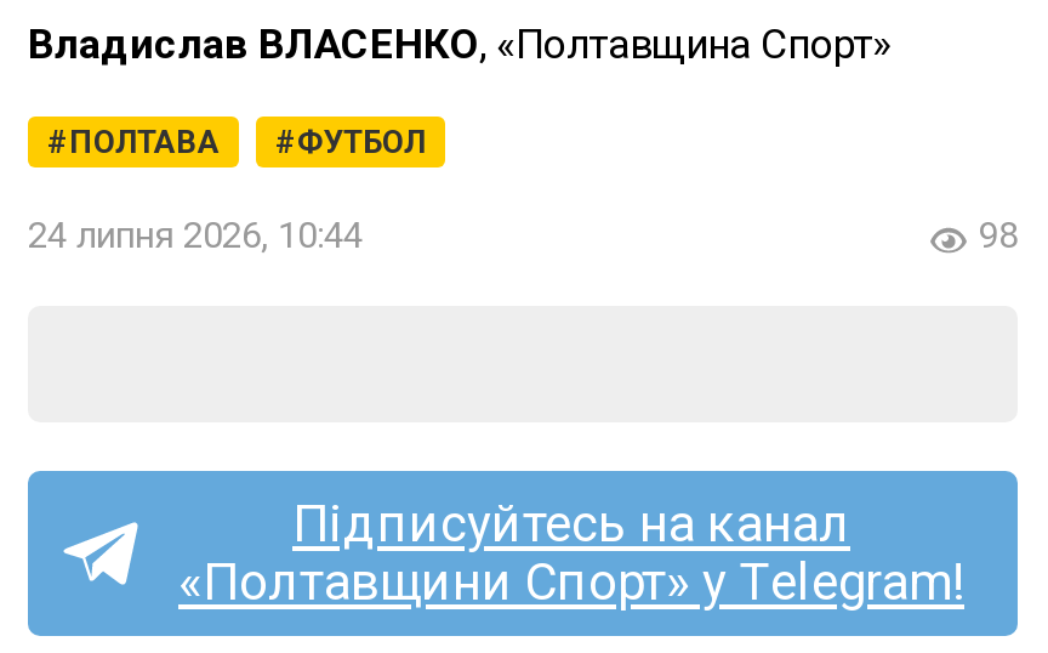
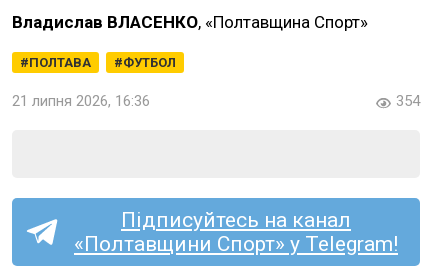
[28,213,363,257] 24 липня 2026, 10:44 -> [12,92,150,110] 21 липня 2026, 16:36
[979,213,1018,257] 98 -> [396,92,420,110] 354

